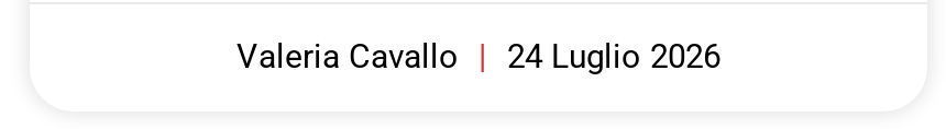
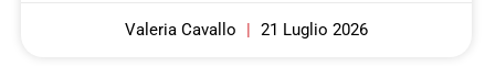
[237,37,721,76] Valeria Cavallo 24 Luglio 2026 -> [125,20,368,39] Valeria Cavallo 21 Luglio 2026

